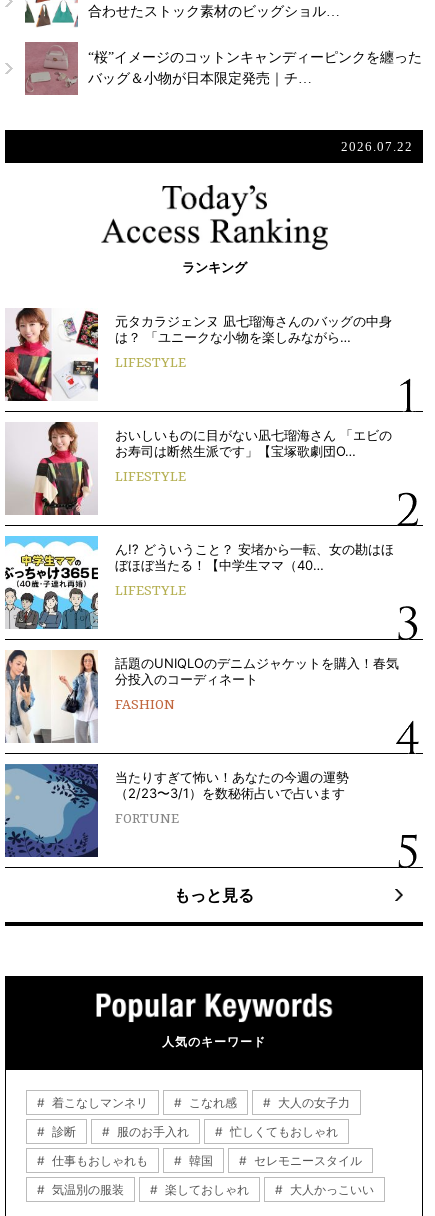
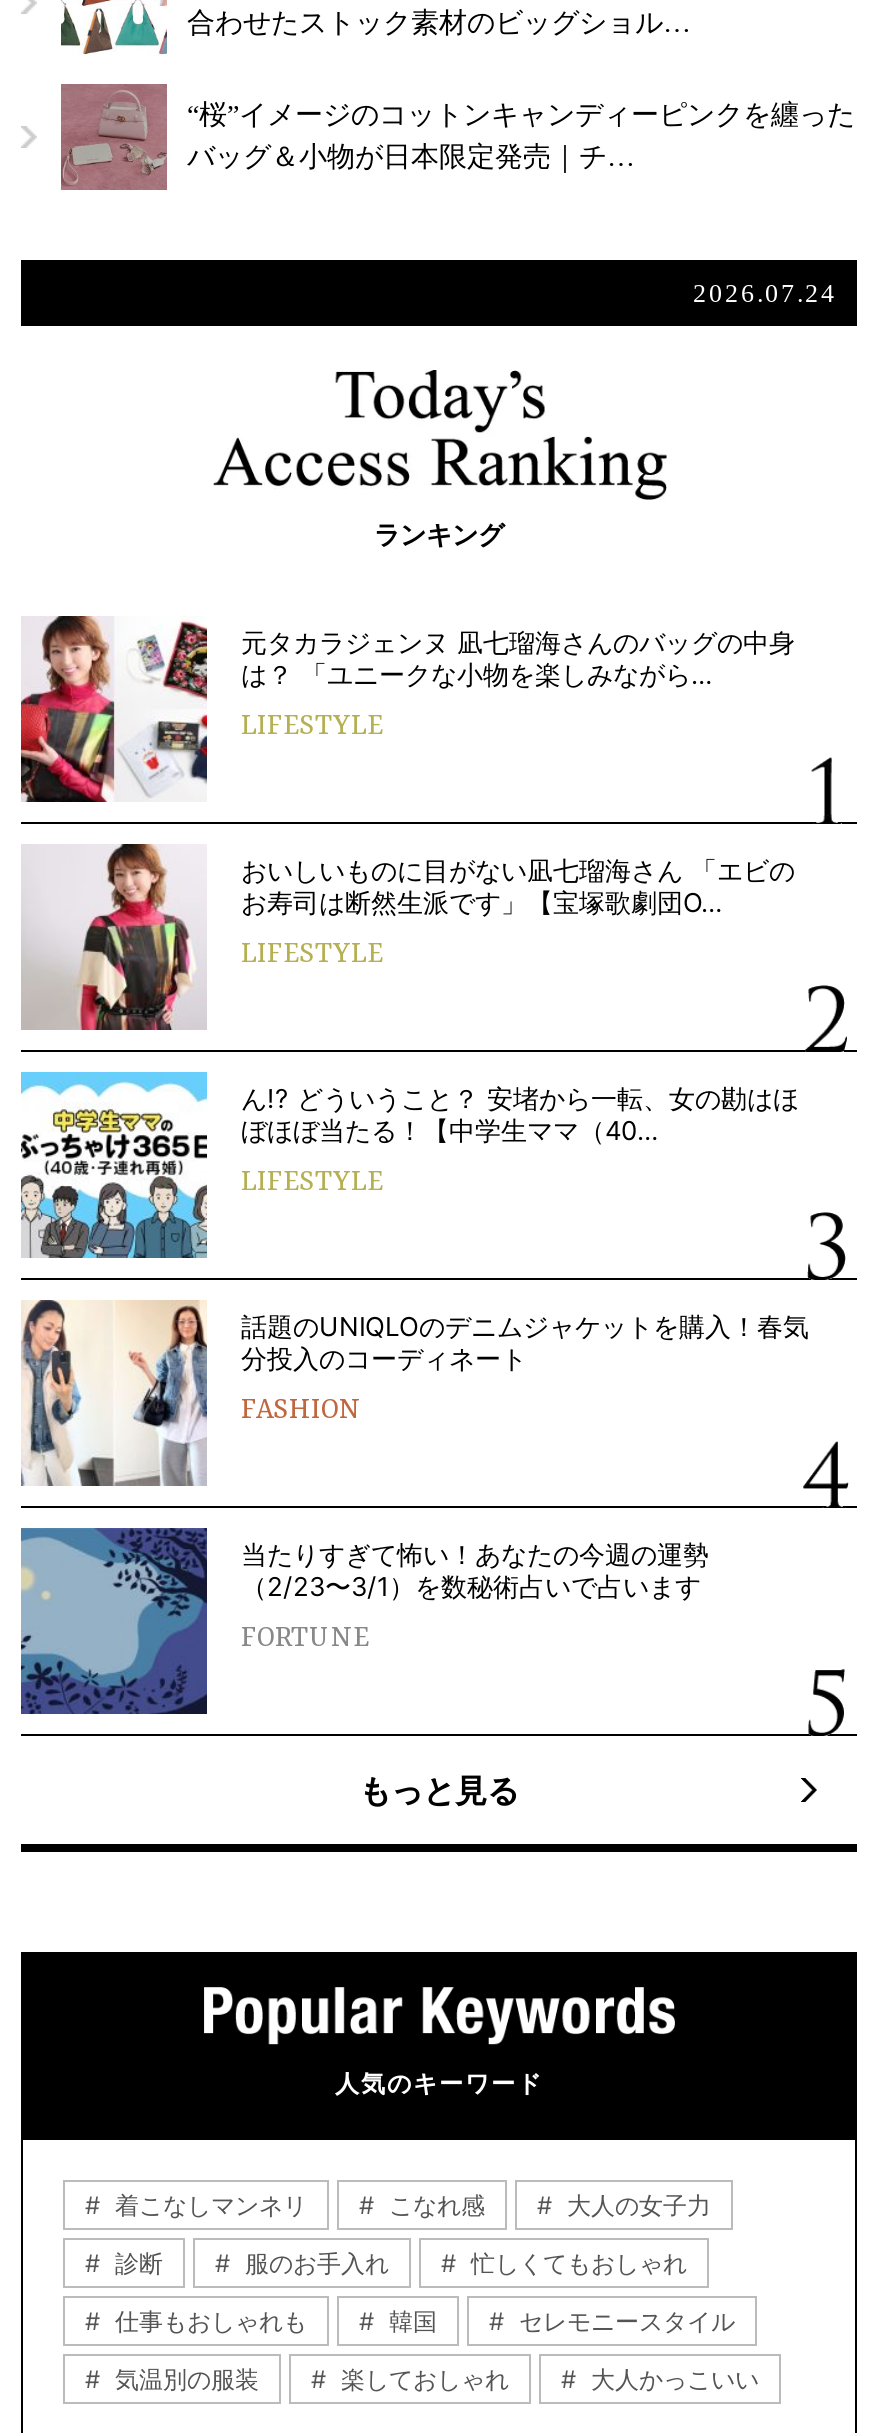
[341,139,413,154] 2026.07.22 -> [693,278,837,308] 2026.07.24

